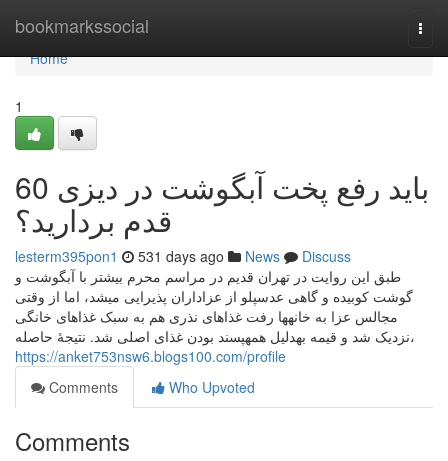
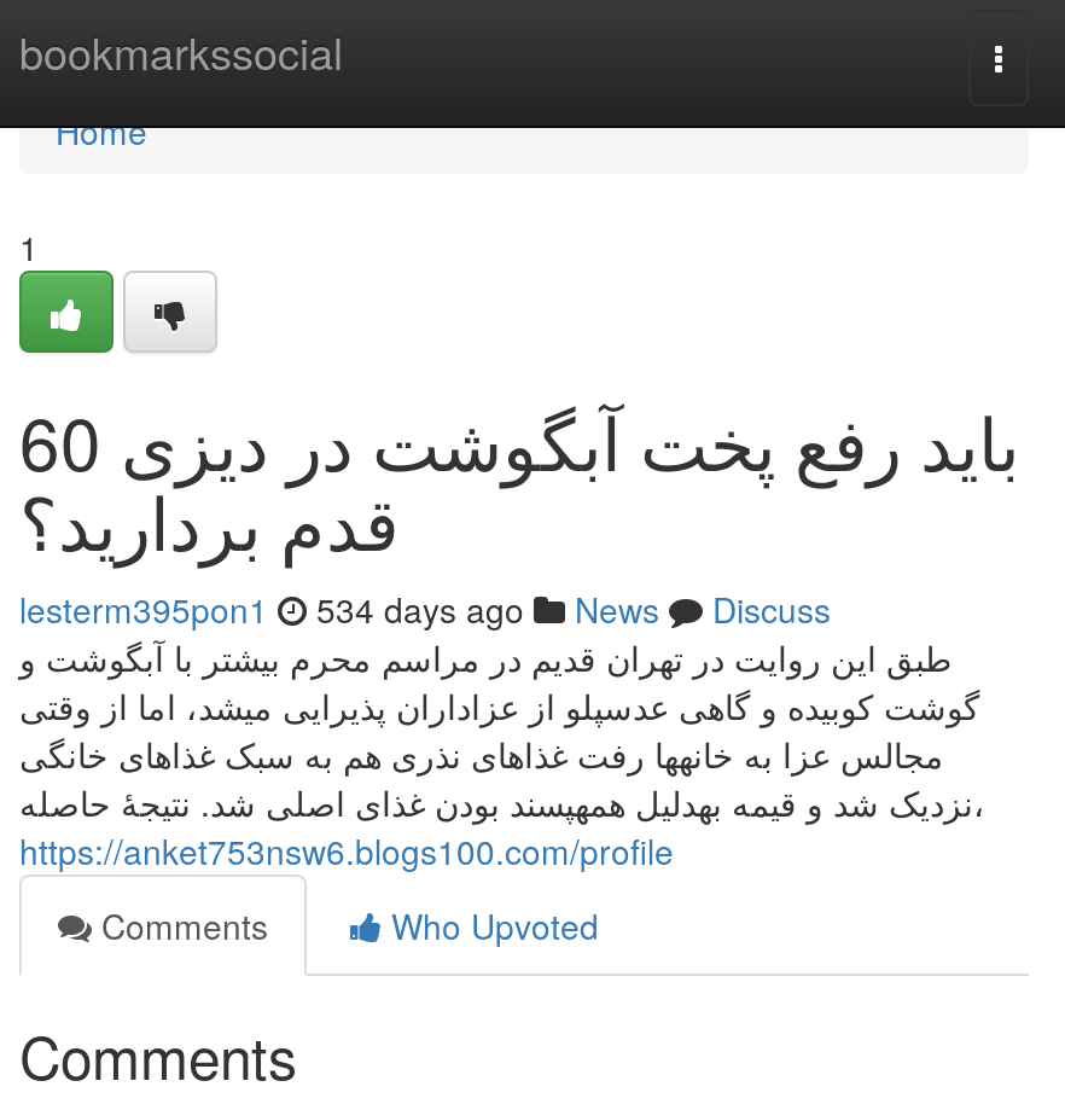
[15,246,351,266] lesterm395pon1 531 days ago News Discuss -> [19,585,831,633] lesterm395pon1 534 days ago News Discuss

